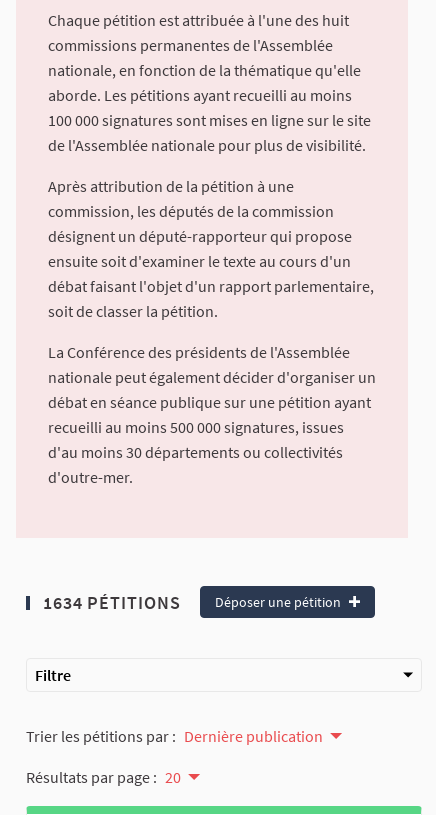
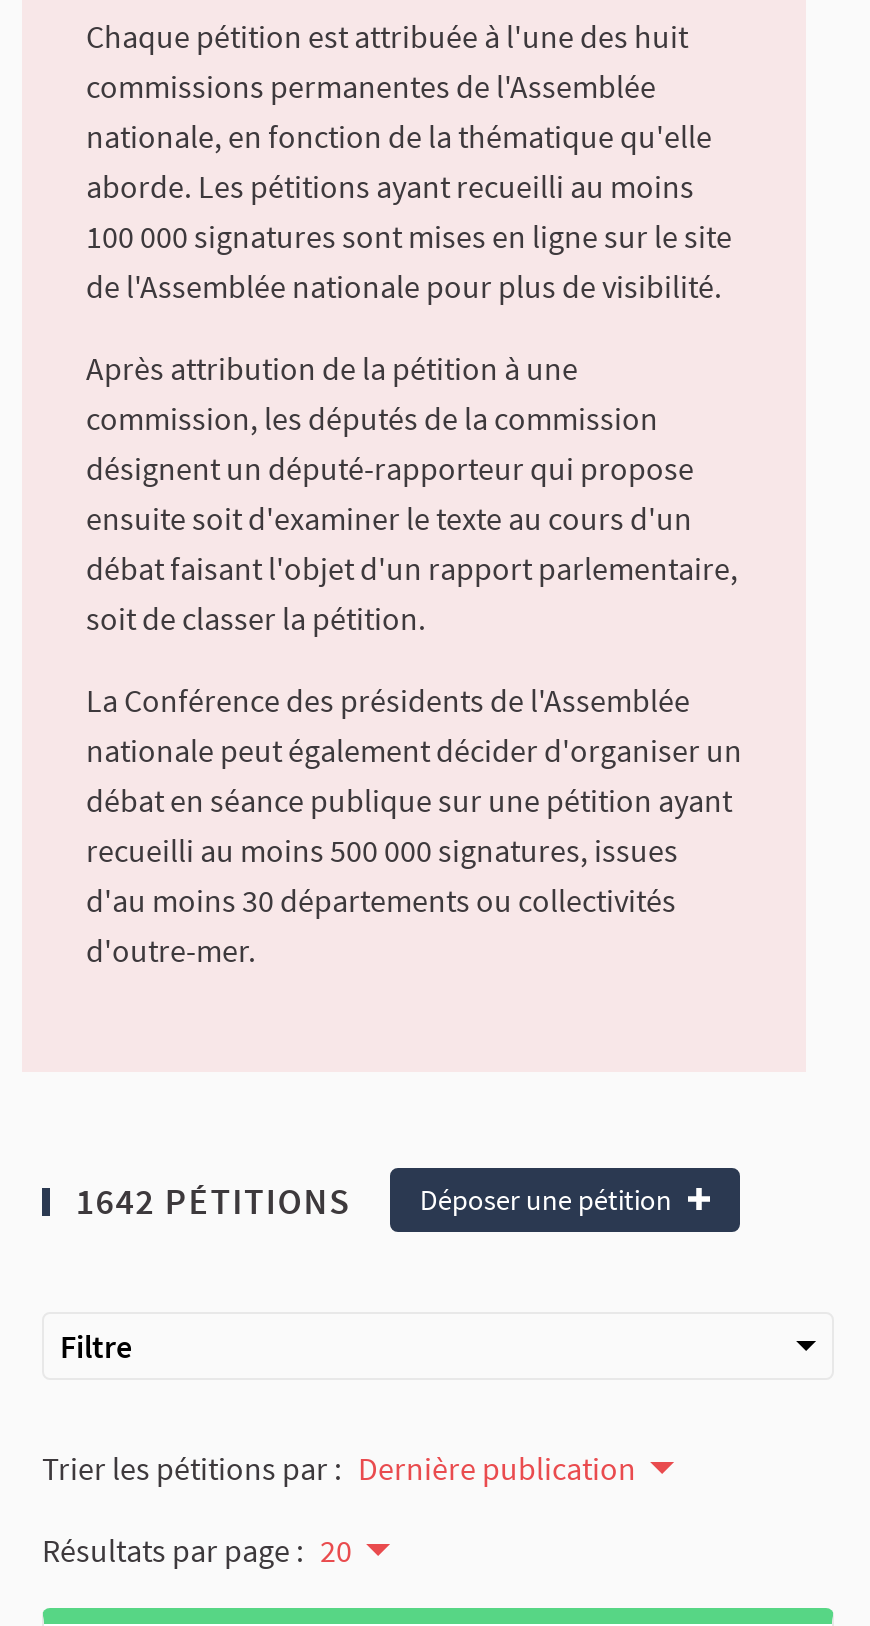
[38,591,344,614] 1634 PÉTITIONS Déposer une pétition -> [66,1177,678,1223] 1642 PÉTITIONS Déposer une pétition

